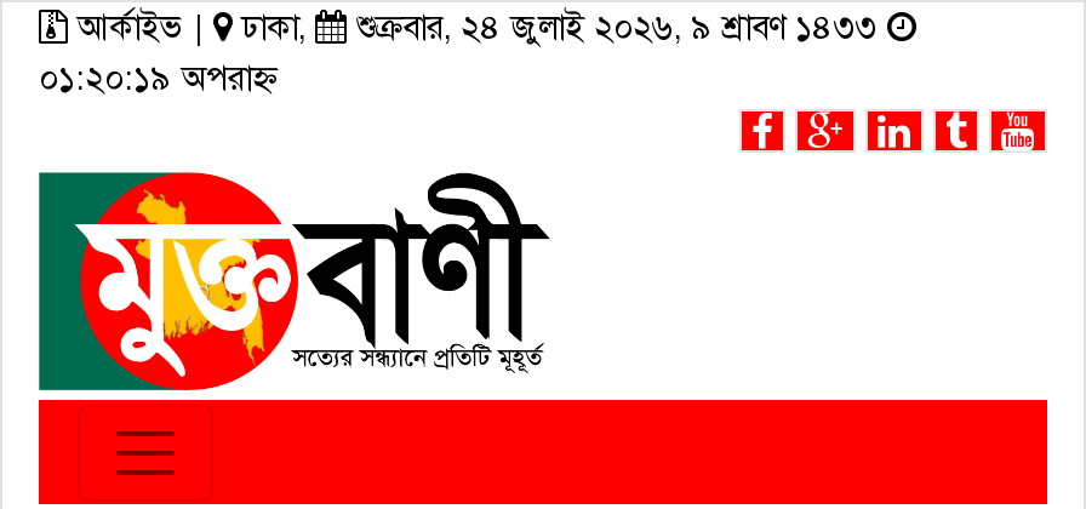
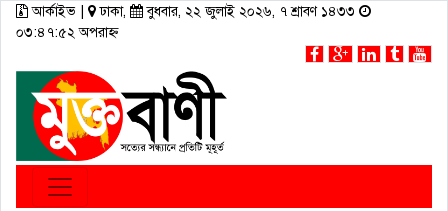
[347,7,887,48] শুক্রবার, ২৪ জুলাই ২০২৬, ৯ শ্রাবণ ১৪৩৩ -> [143,3,359,20] বুধবার, ২২ জুলাই ২০২৬, ৭ শ্রাবণ ১৪৩৩
[39,58,276,99] ০১:২০:১৯ অপরাহ্ন -> [16,24,118,41] ০৩:৪৭:৫২ অপরাহ্ন

